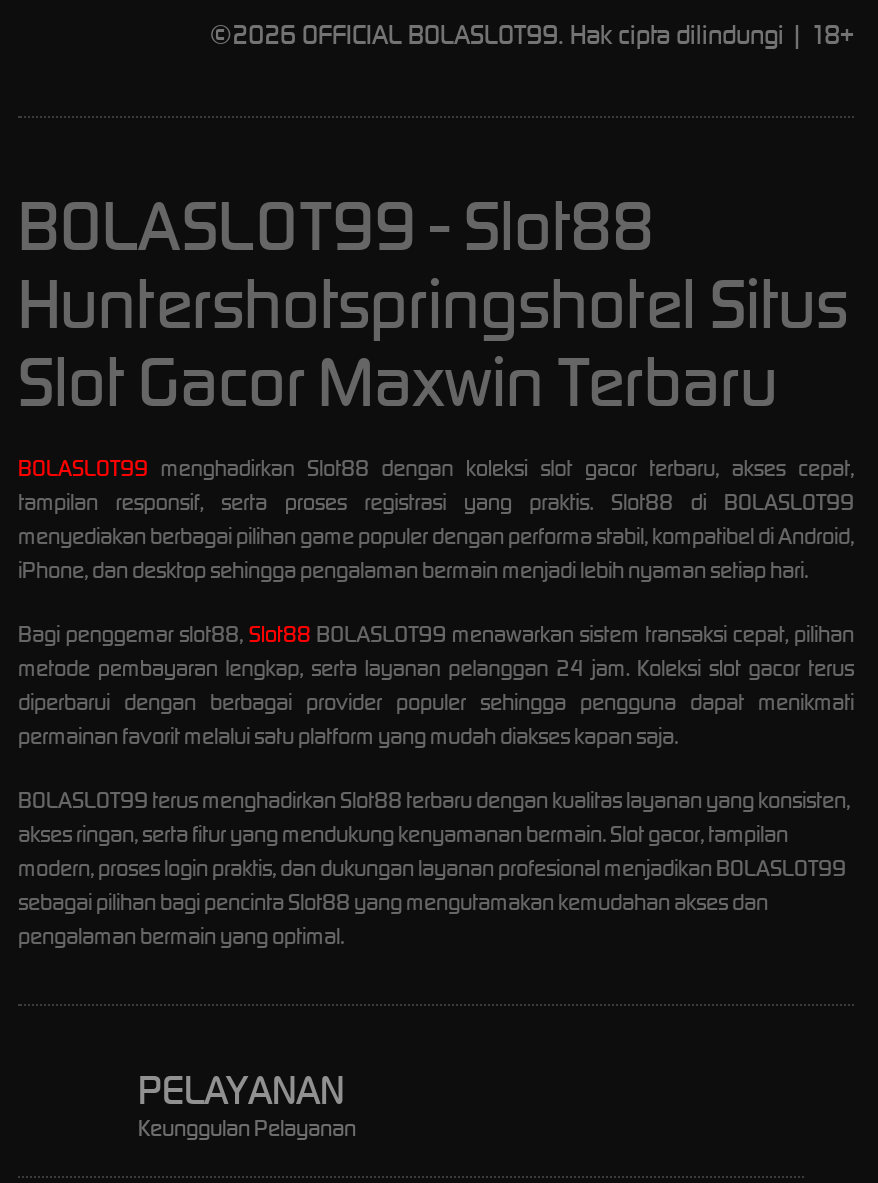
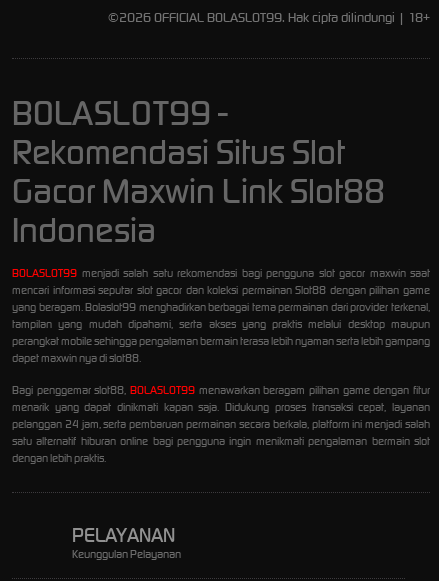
[18,183,854,949] BOLASLOT99 - Slot88 | Huntershotspringshotel Situs | Slot Gacor Maxwin Terbaru | BOLASLOT99 menghadirkan Slot88 dengan koleksi slot gacor terbaru, akses cepat, | tampilan responsif, serta proses registrasi yang praktis. Slot88 di BOLASLOT99 | menyediakan berbagai pilihan game populer dengan performa stabil, kompatibel di Android, | iPhone, dan desktop sehingga pengalaman bermain menjadi lebih nyaman setiap hari. | Bagi penggemar slot88, Slot88 BOLASLOT99 menawarkan sistem transaksi cepat, pilihan | metode pembayaran lengkap, serta layanan pelanggan 24 jam. Koleksi slot gacor terus | diperbarui dengan berbagai provider populer sehingga pengguna dapat menikmati | permainan favorit melalui satu platform yang mudah diakses kapan saja. | BOLASLOT99 terus menghadirkan Slot88 terbaru dengan kualitas layanan yang konsisten, | akses ringan, serta fitur yang mendukung kenyamanan bermain. Slot gacor, tampilan | modern, proses login praktis, dan dukungan layanan profesional menjadikan BOLASLOT99 | sebagai pilihan bagi pencinta Slot88 yang mengutamakan kemudahan akses dan | pengalaman bermain yang optimal. -> [12,92,430,465] BOLASLOT99 - | Rekomendasi Situs Slot | Gacor Maxwin Link Slot88 | Indonesia | BOLASLOT99 menjadi salah satu rekomendasi bagi pengguna slot gacor maxwin saat | mencari informasi seputar slot gacor dan koleksi permainan Slot88 dengan pilihan game | yang beragam. Bolaslot99 menghadirkan berbagai tema permainan dari provider terkenal, | tampilan yang mudah dipahami, serta akses yang praktis melalui desktop maupun | perangkat mobile sehingga pengalaman bermain terasa lebih nyaman serta lebih gampang | dapet maxwin nya di slot88. | Bagi penggemar slot88, BOLASLOT99 menawarkan beragam pilihan game dengan fitur | menarik yang dapat dinikmati kapan saja. Didukung proses transaksi cepat, layanan | pelanggan 24 jam, serta pembaruan permainan secara berkala, platform ini menjadi salah | satu alternatif hiburan online bagi pengguna ingin menikmati pengalaman bermain slot | dengan lebih praktis.

